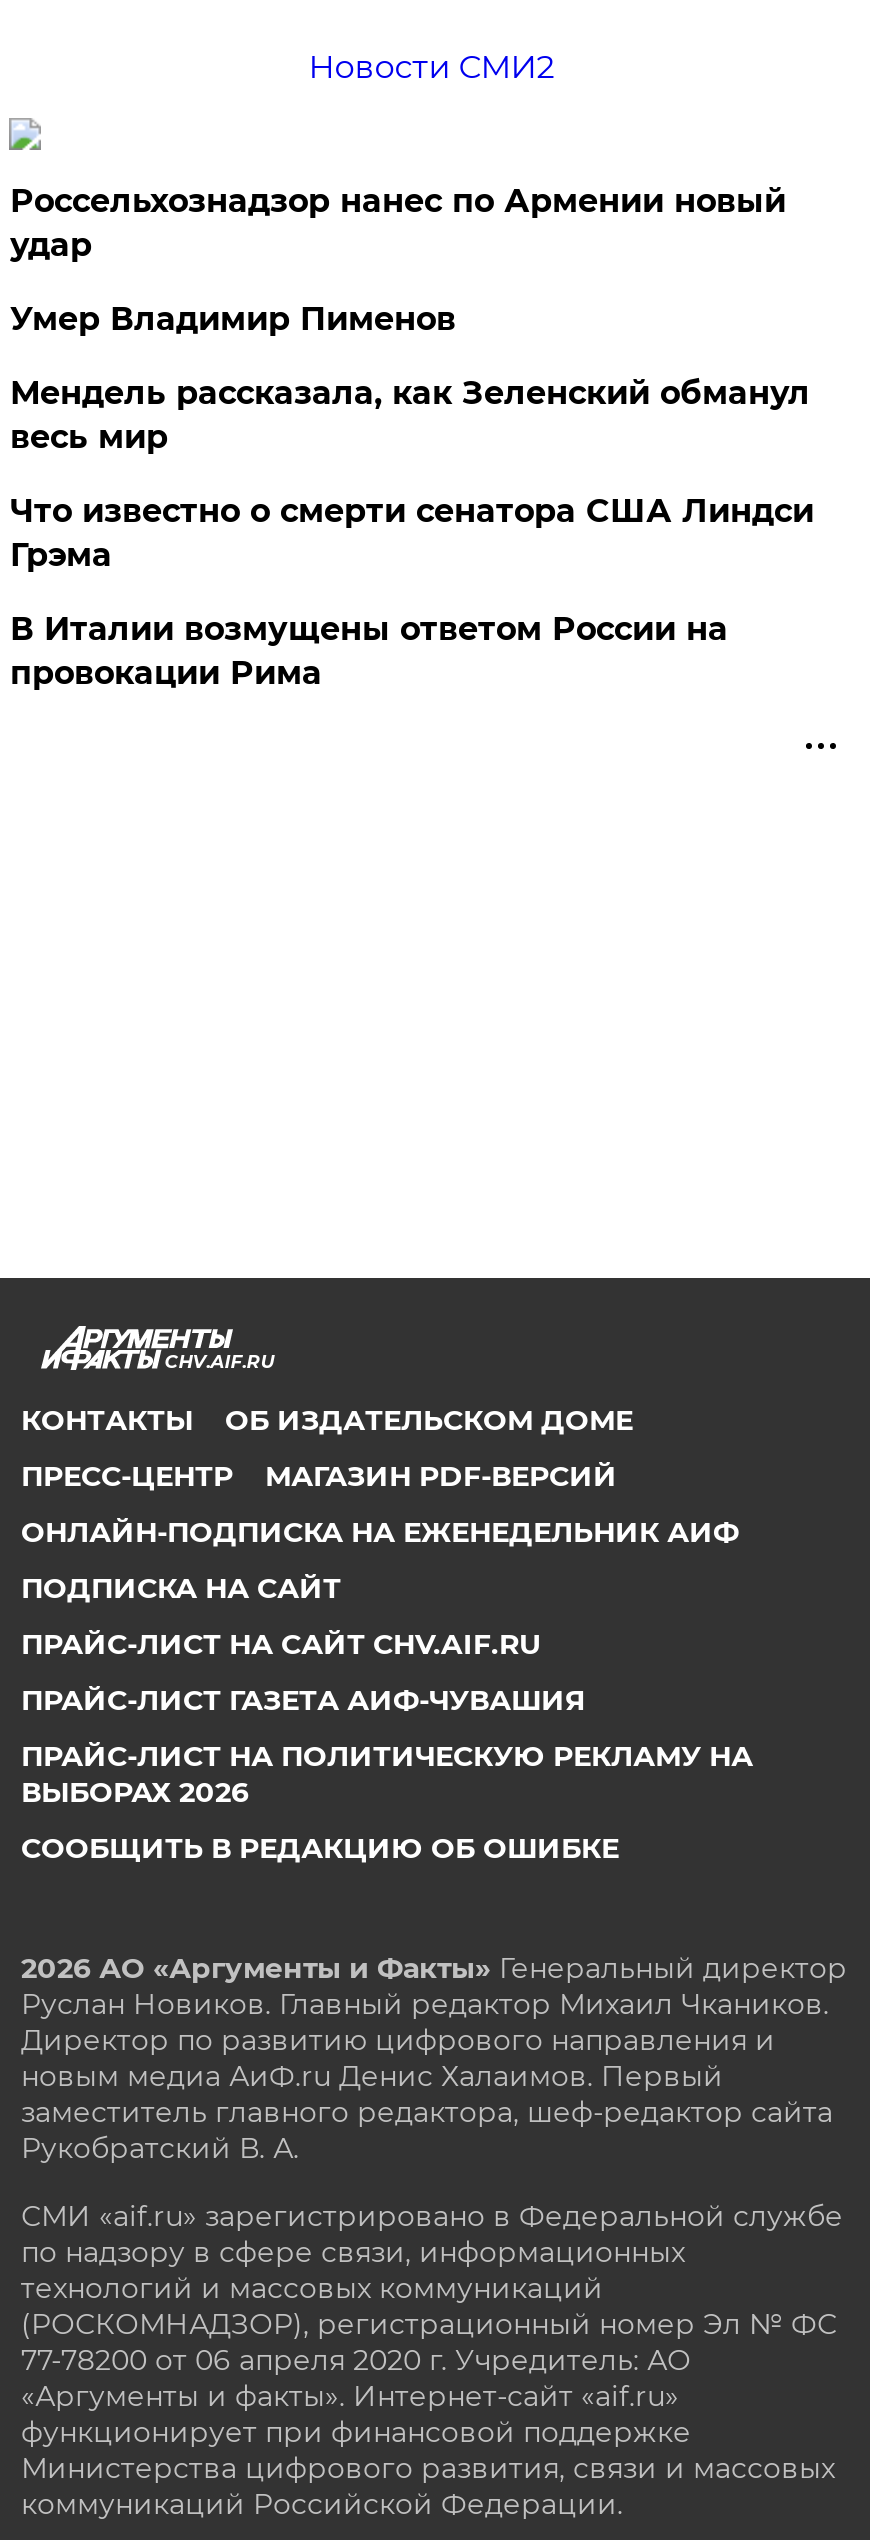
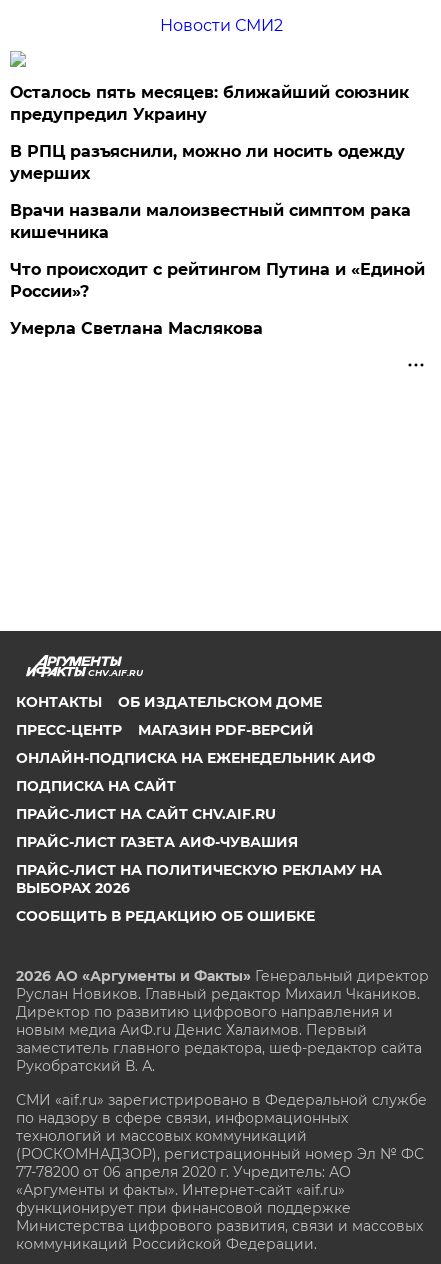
[10,182,786,264] Россельхознадзор нанес по Армении новый | удар -> [10,83,409,124] Осталось пять месяцев: ближайший союзник | предупредил Украину
[10,300,456,338] Умер Владимир Пименов -> [10,142,405,183] В РПЦ разъяснили, можно ли носить одежду | умерших
[10,374,810,456] Мендель рассказала, как Зеленский обманул | весь мир -> [10,201,411,242] Врачи назвали малоизвестный симптом рака | кишечника
[10,492,814,574] Что известно о смерти сенатора США Линдси | Грэма -> [10,260,425,301] Что происходит с рейтингом Путина и «Единой | России»?
[10,610,728,692] В Италии возмущены ответом России на | провокации Рима -> [10,319,263,338] Умерла Светлана Маслякова

